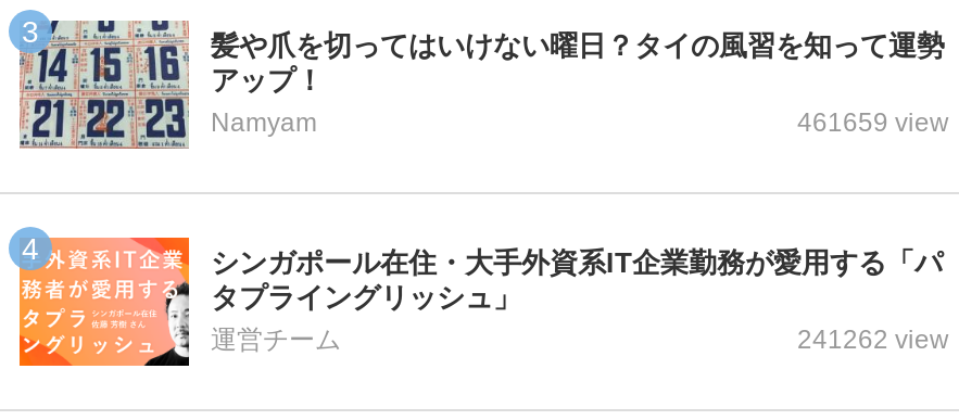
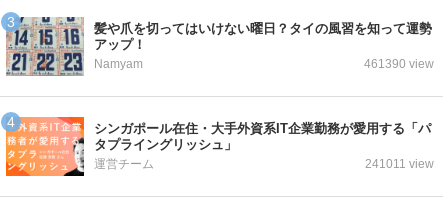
[797,107,949,138] 461659 view -> [364,57,434,71] 461390 view
[797,324,949,355] 241262 view -> [365,157,434,171] 241011 view

